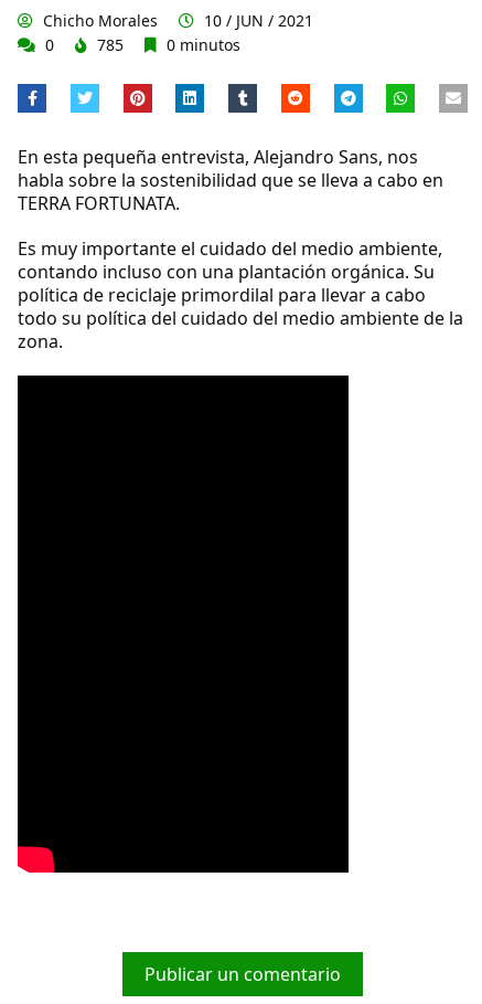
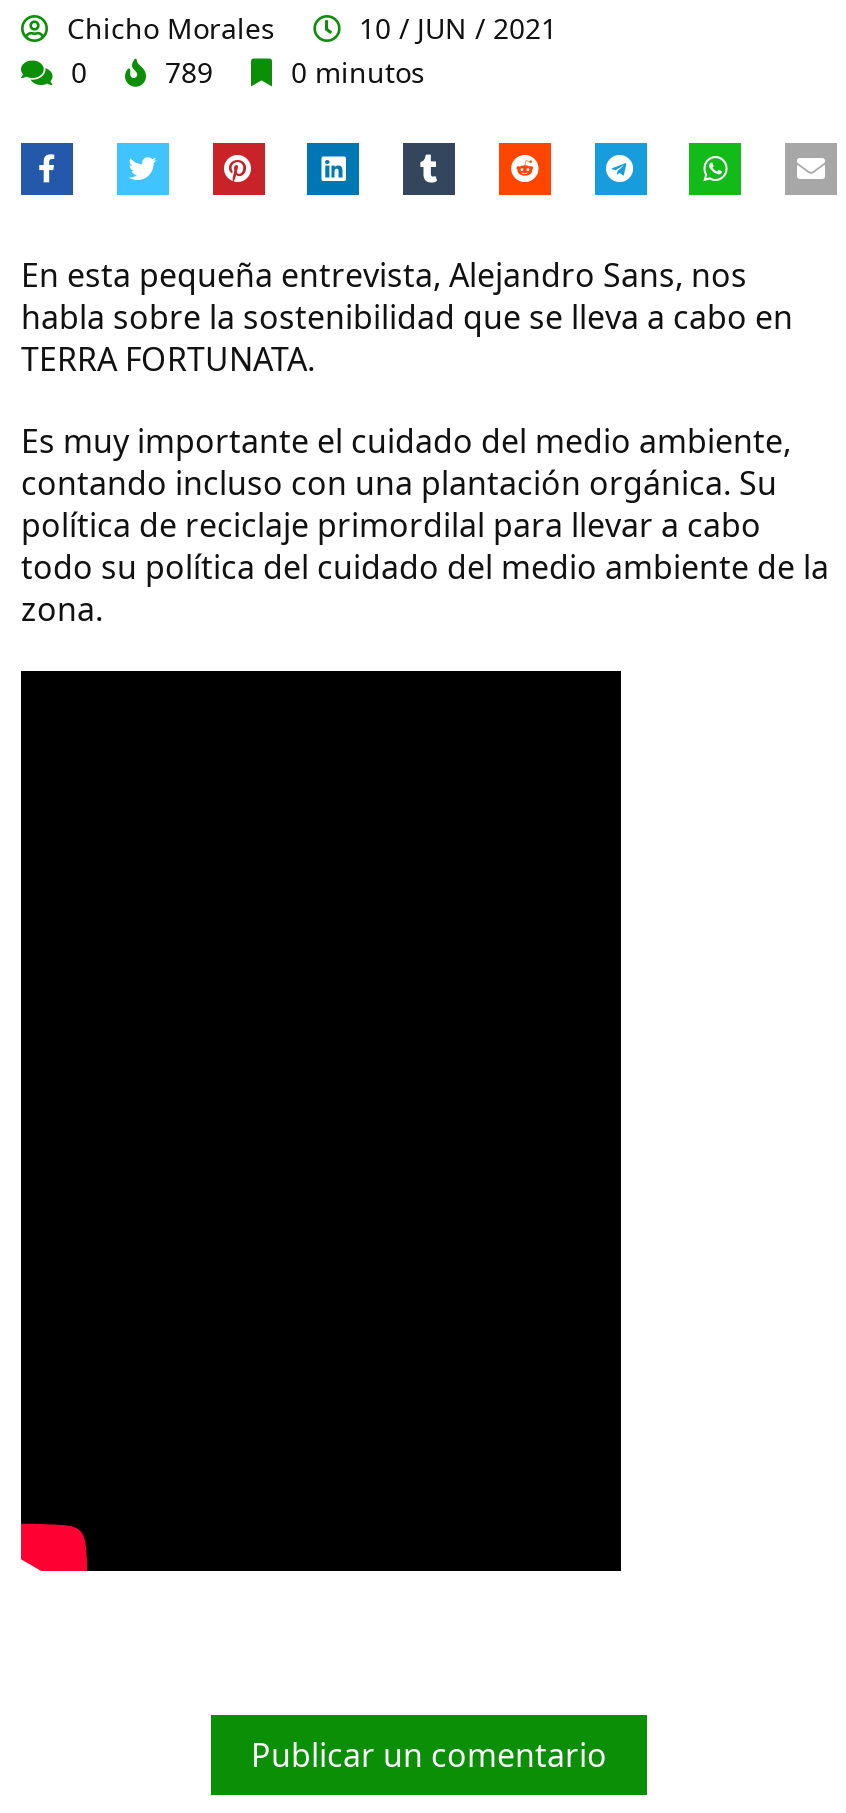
[41,34,240,55] 0 785 0 minutos -> [63,53,425,91] 0 789 0 minutos

